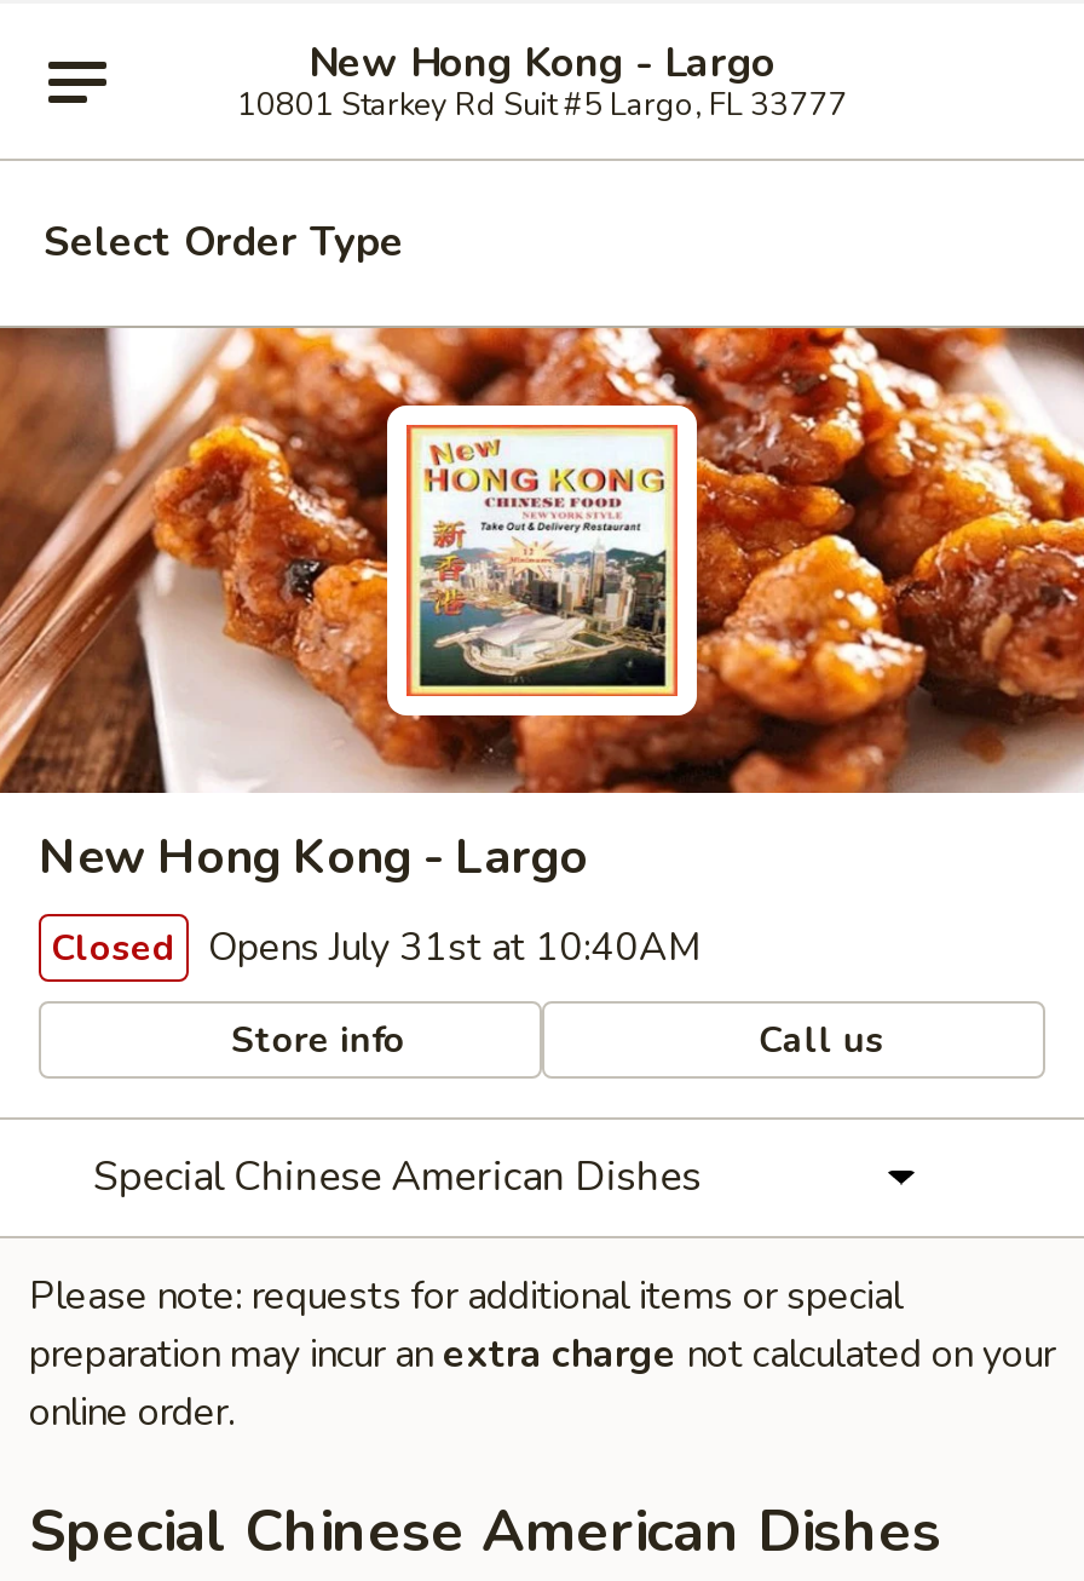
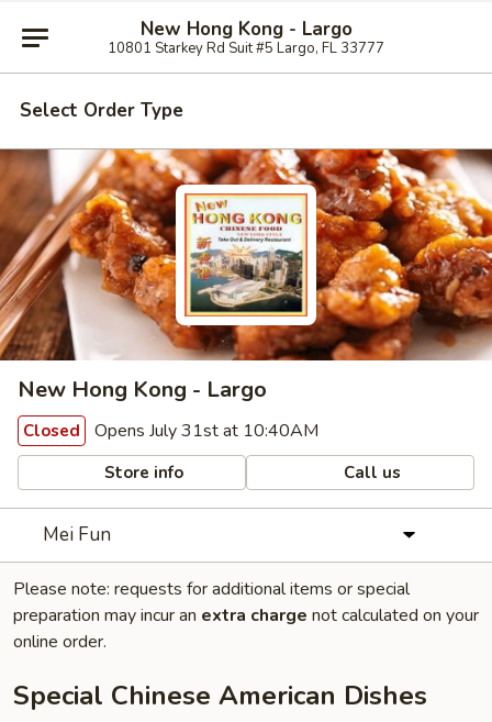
[93,1149,701,1205] Special Chinese American Dishes -> [42,522,110,547] Mei Fun

